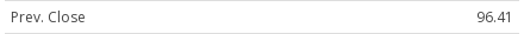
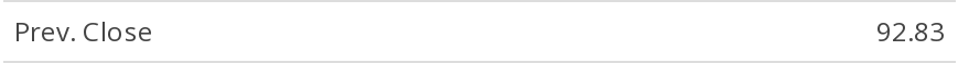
[476,8,513,27] 96.41 -> [876,14,945,51] 92.83

